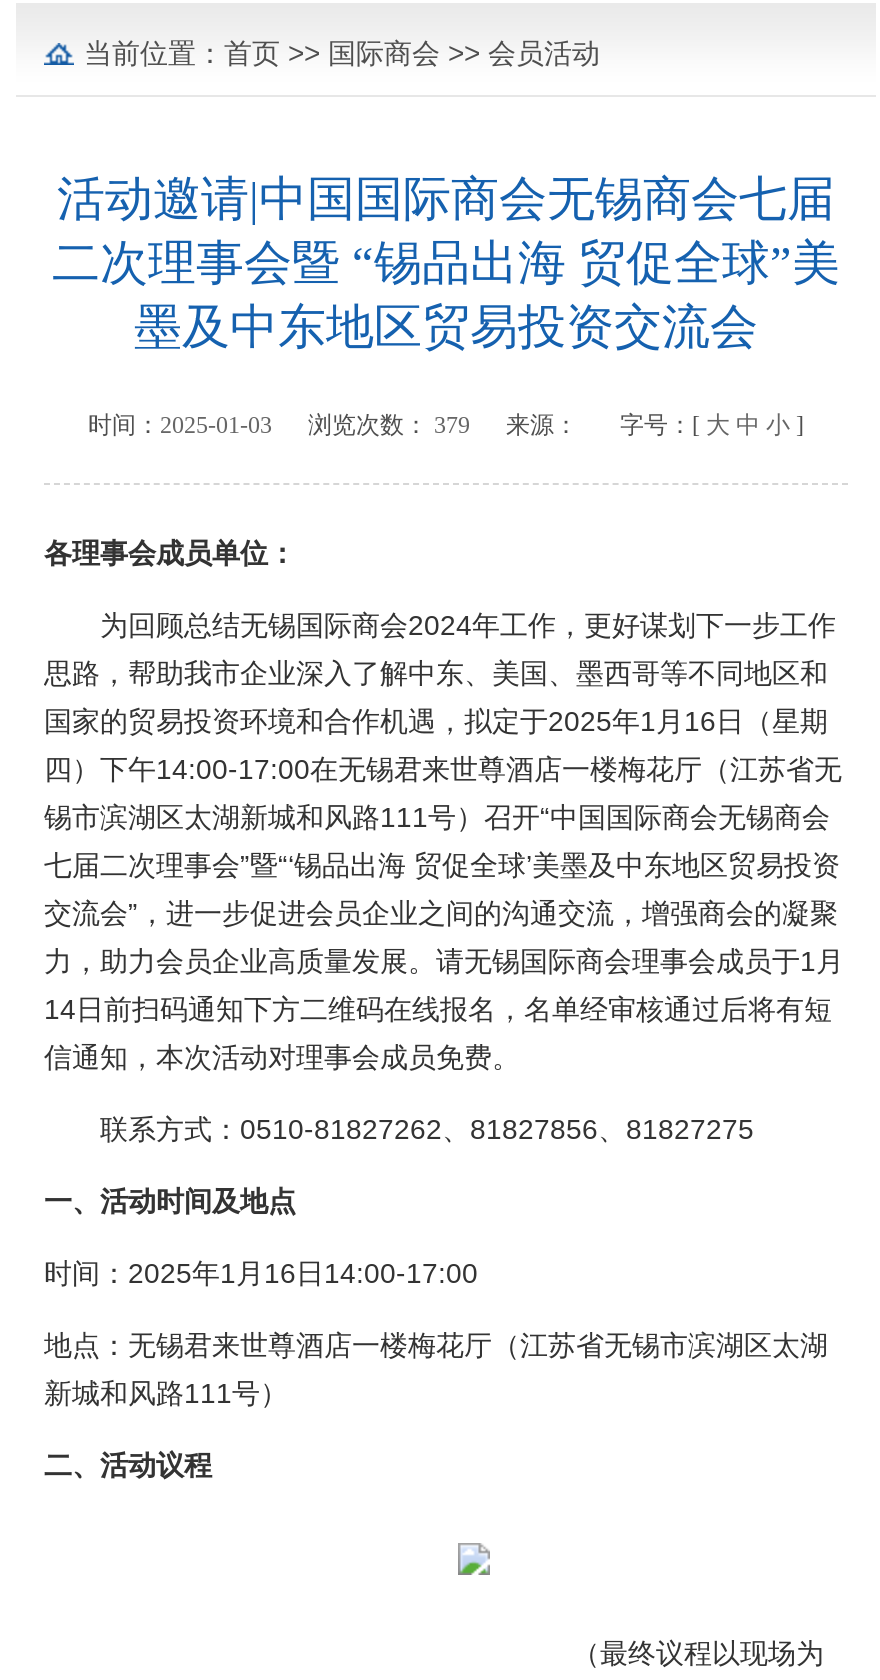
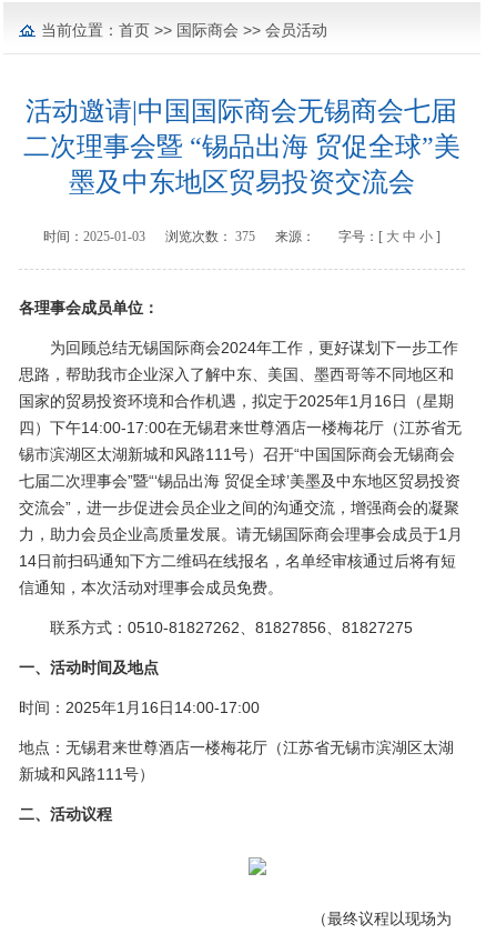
[88,412,804,440] 时间：2025-01-03浏览次数：379来源：字号：[大 中 小] -> [43,229,441,245] 时间：2025-01-03浏览次数：375来源：字号：[大 中 小]

